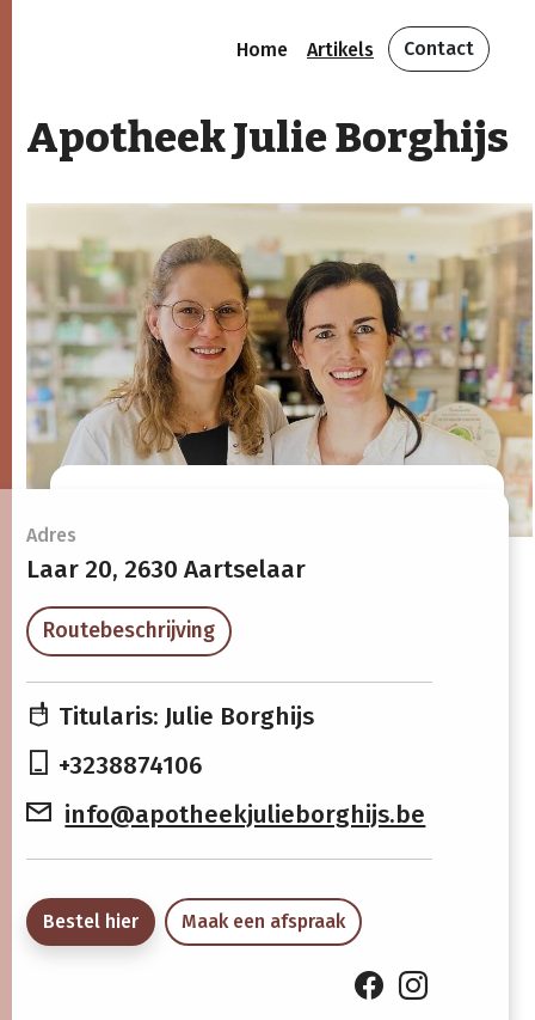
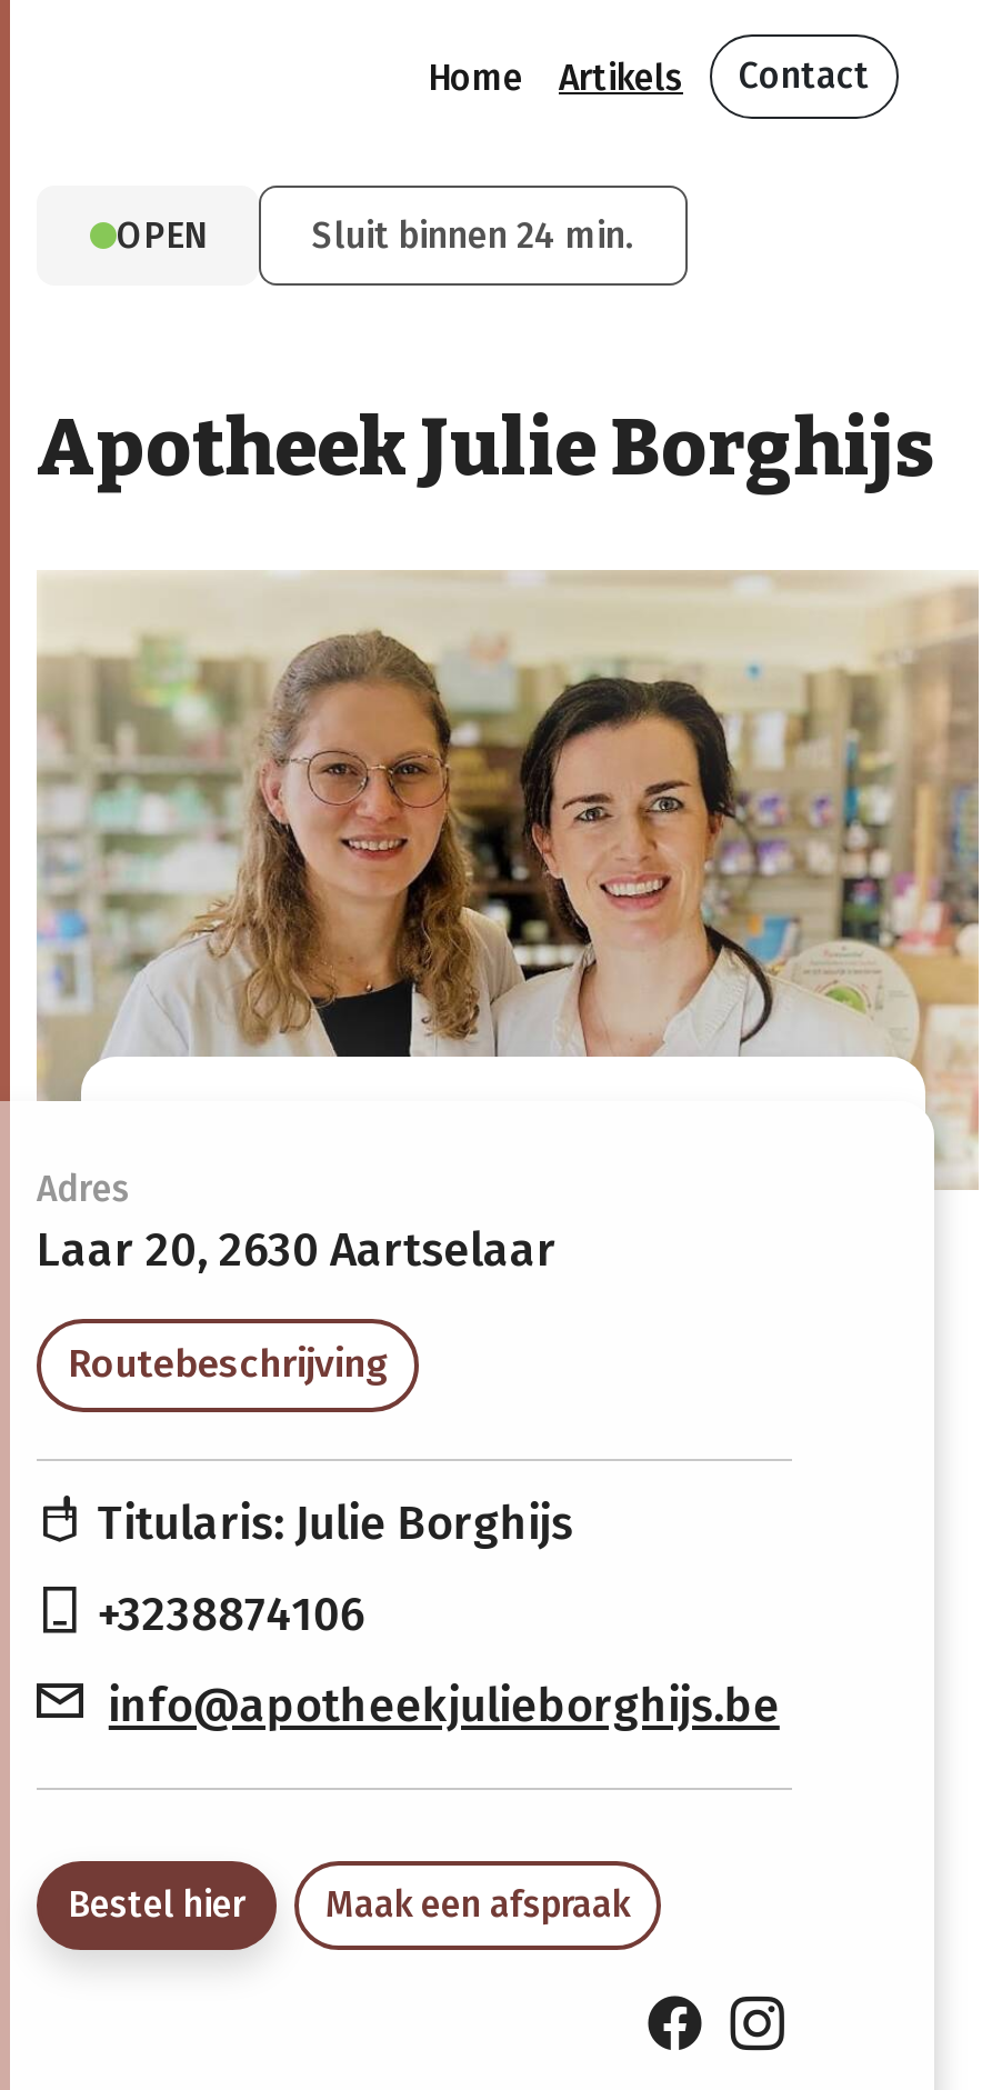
none -> [117,213,634,256] OPEN | Sluit binnen 24 min.

